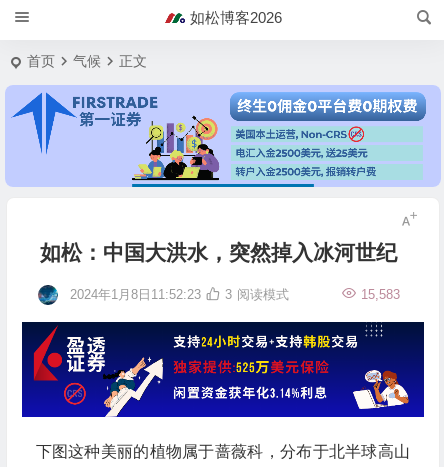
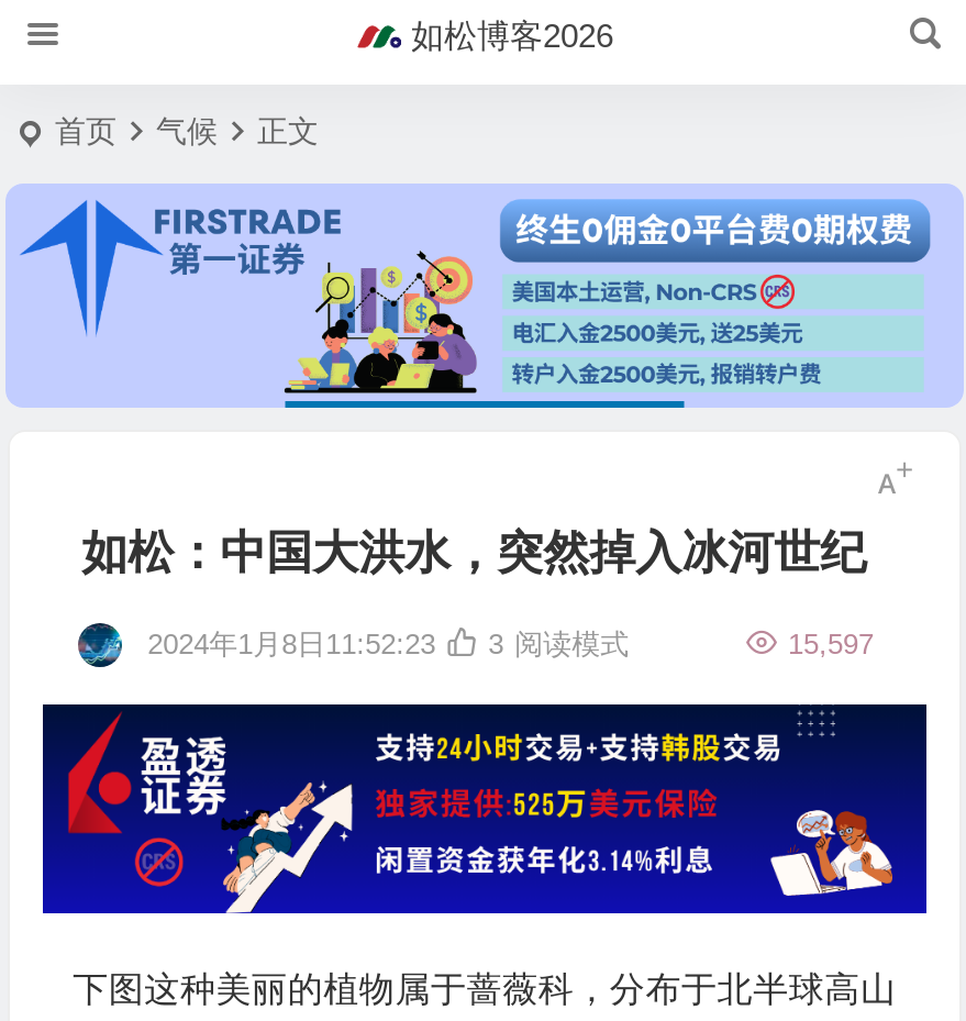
[361,287,400,302] 15,583 -> [788,628,874,661] 15,597

